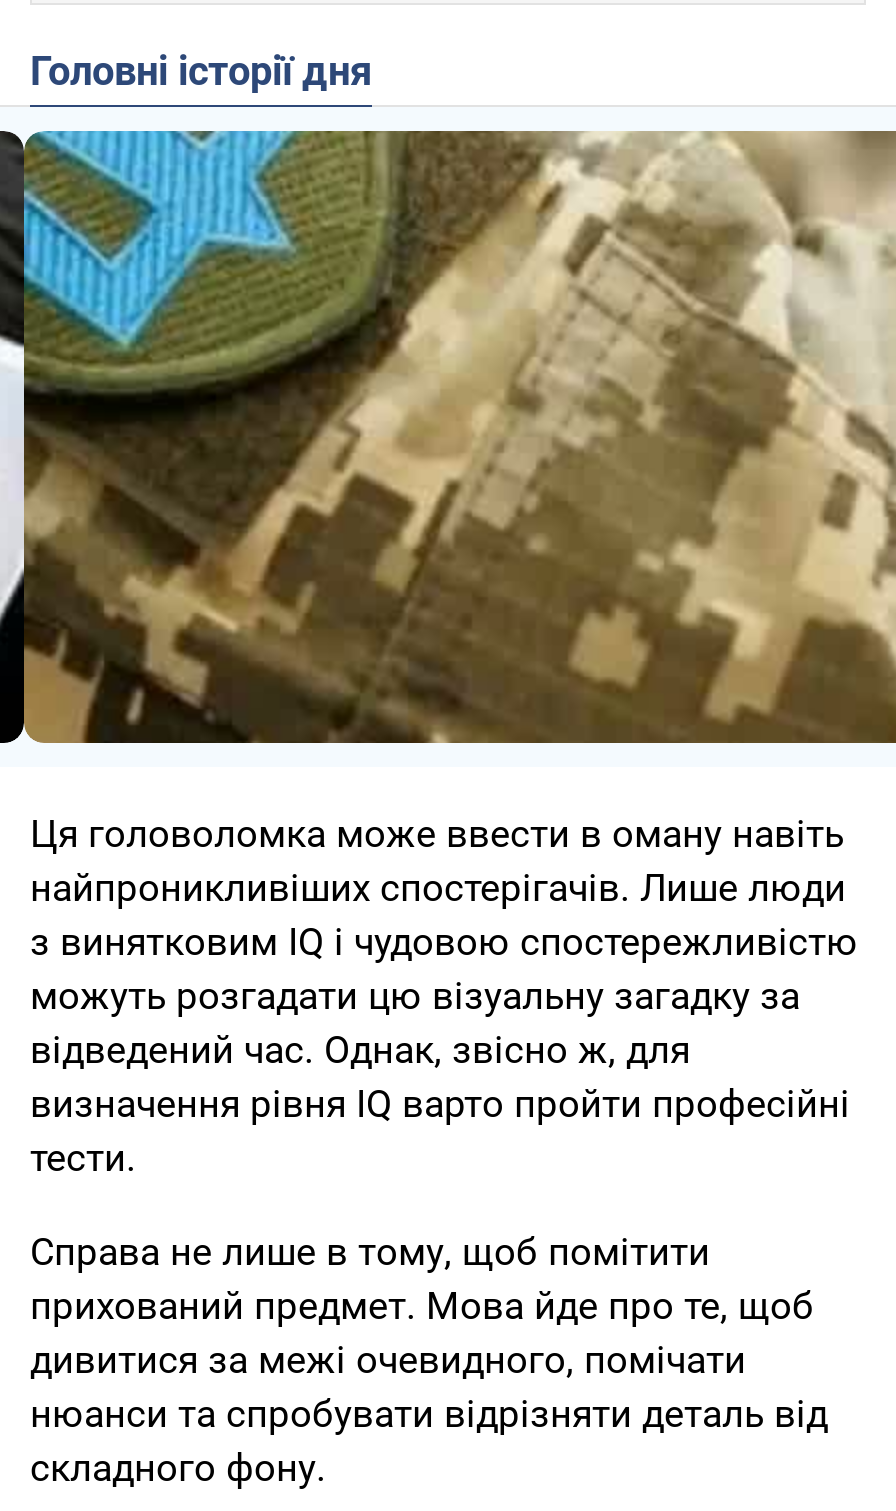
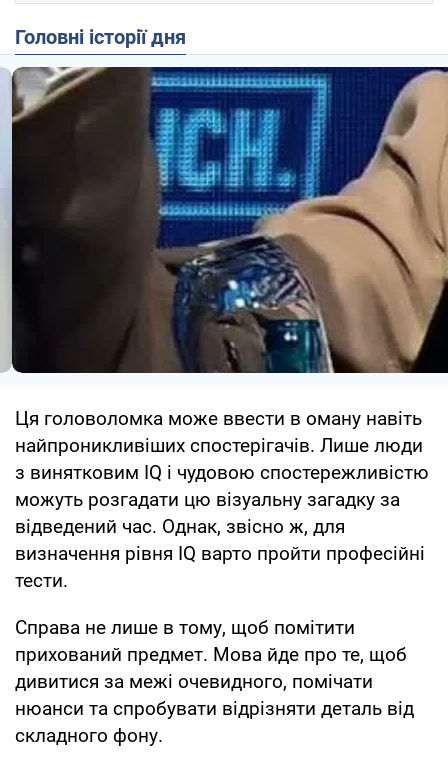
[6,129,890,745] [image] -> [3,66,445,374] [image]

